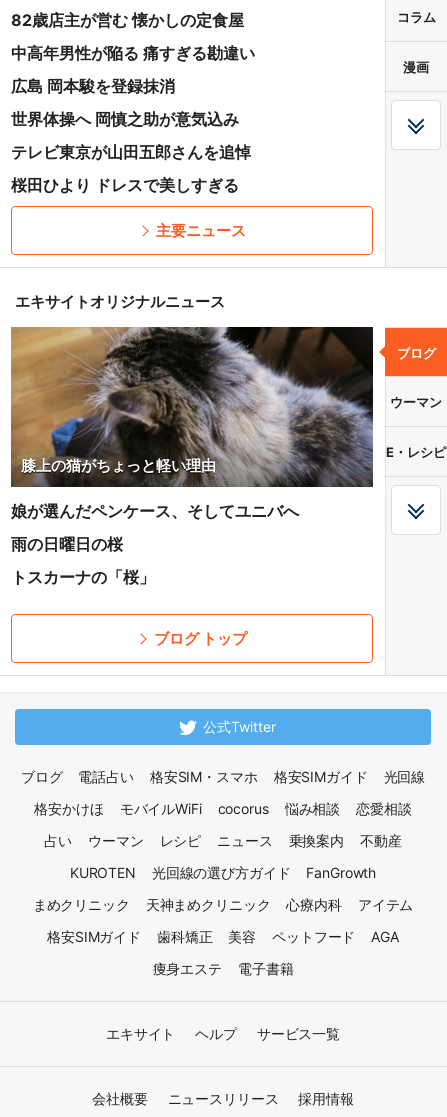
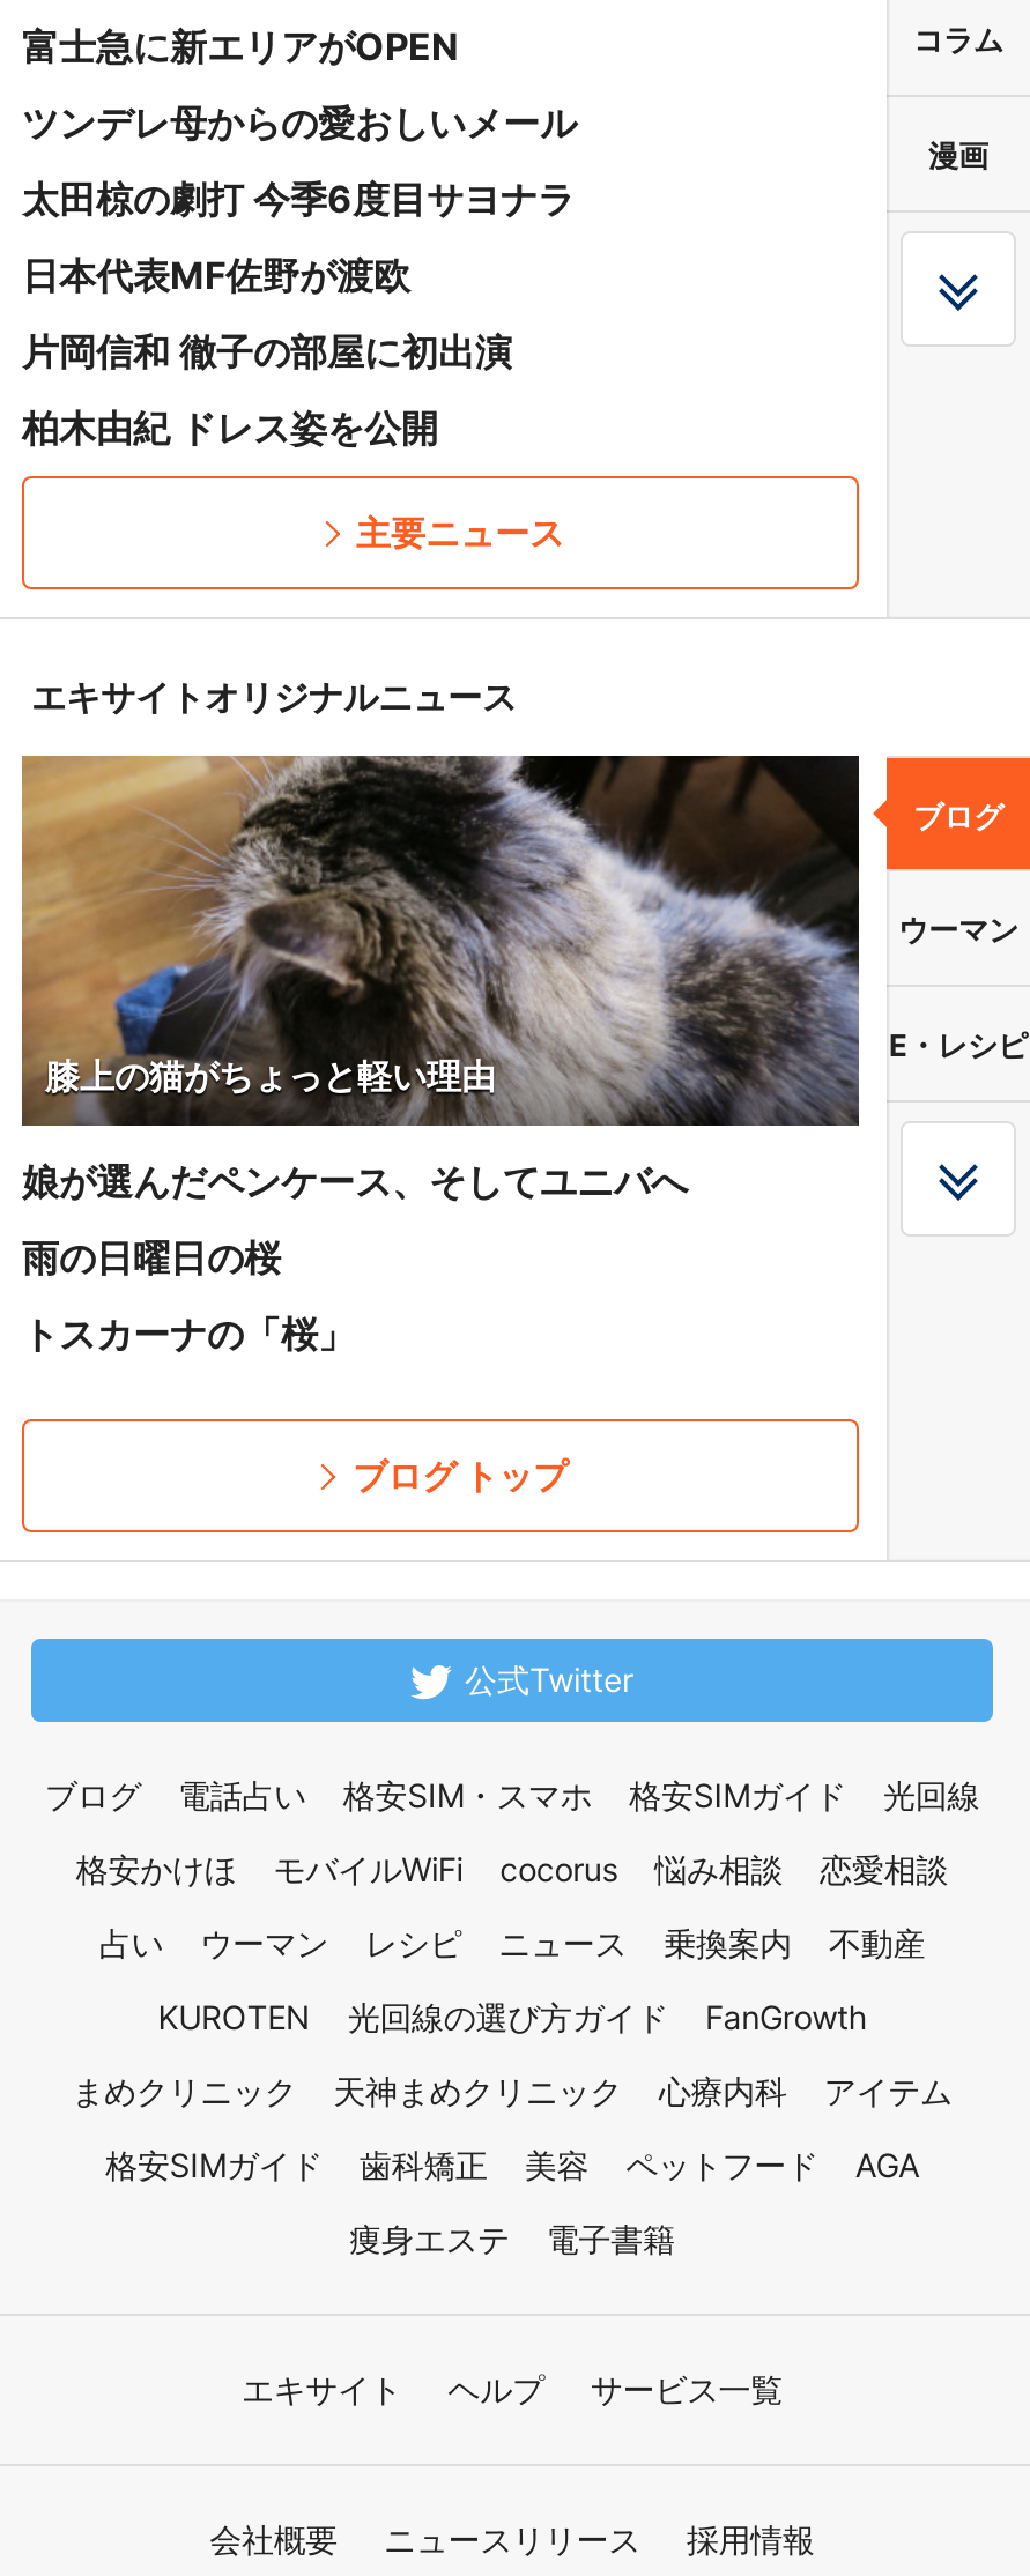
[11,10,244,30] 82歳店主が営む 懐かしの定食屋 -> [22,23,459,69] 富士急に新エリアがOPEN
[11,43,255,63] 中高年男性が陥る 痛すぎる勘違い -> [22,99,577,146] ツンデレ母からの愛おしいメール
[11,76,175,96] 広島 岡本駿を登録抹消 -> [22,176,575,222] 太田椋の劇打 今季6度目サヨナラ
[11,109,239,129] 世界体操へ 岡慎之助が意気込み -> [22,252,410,298] 日本代表MF佐野が渡欧
[11,142,251,162] テレビ東京が山田五郎さんを追悼 -> [22,328,512,374] 片岡信和 徹子の部屋に初出演
[11,175,239,195] 桜田ひより ドレスで美しすぎる -> [22,404,438,451] 柏木由紀 ドレス姿を公開

